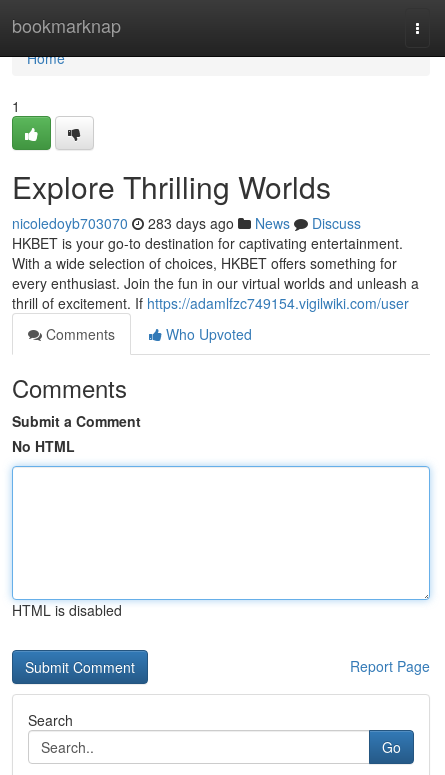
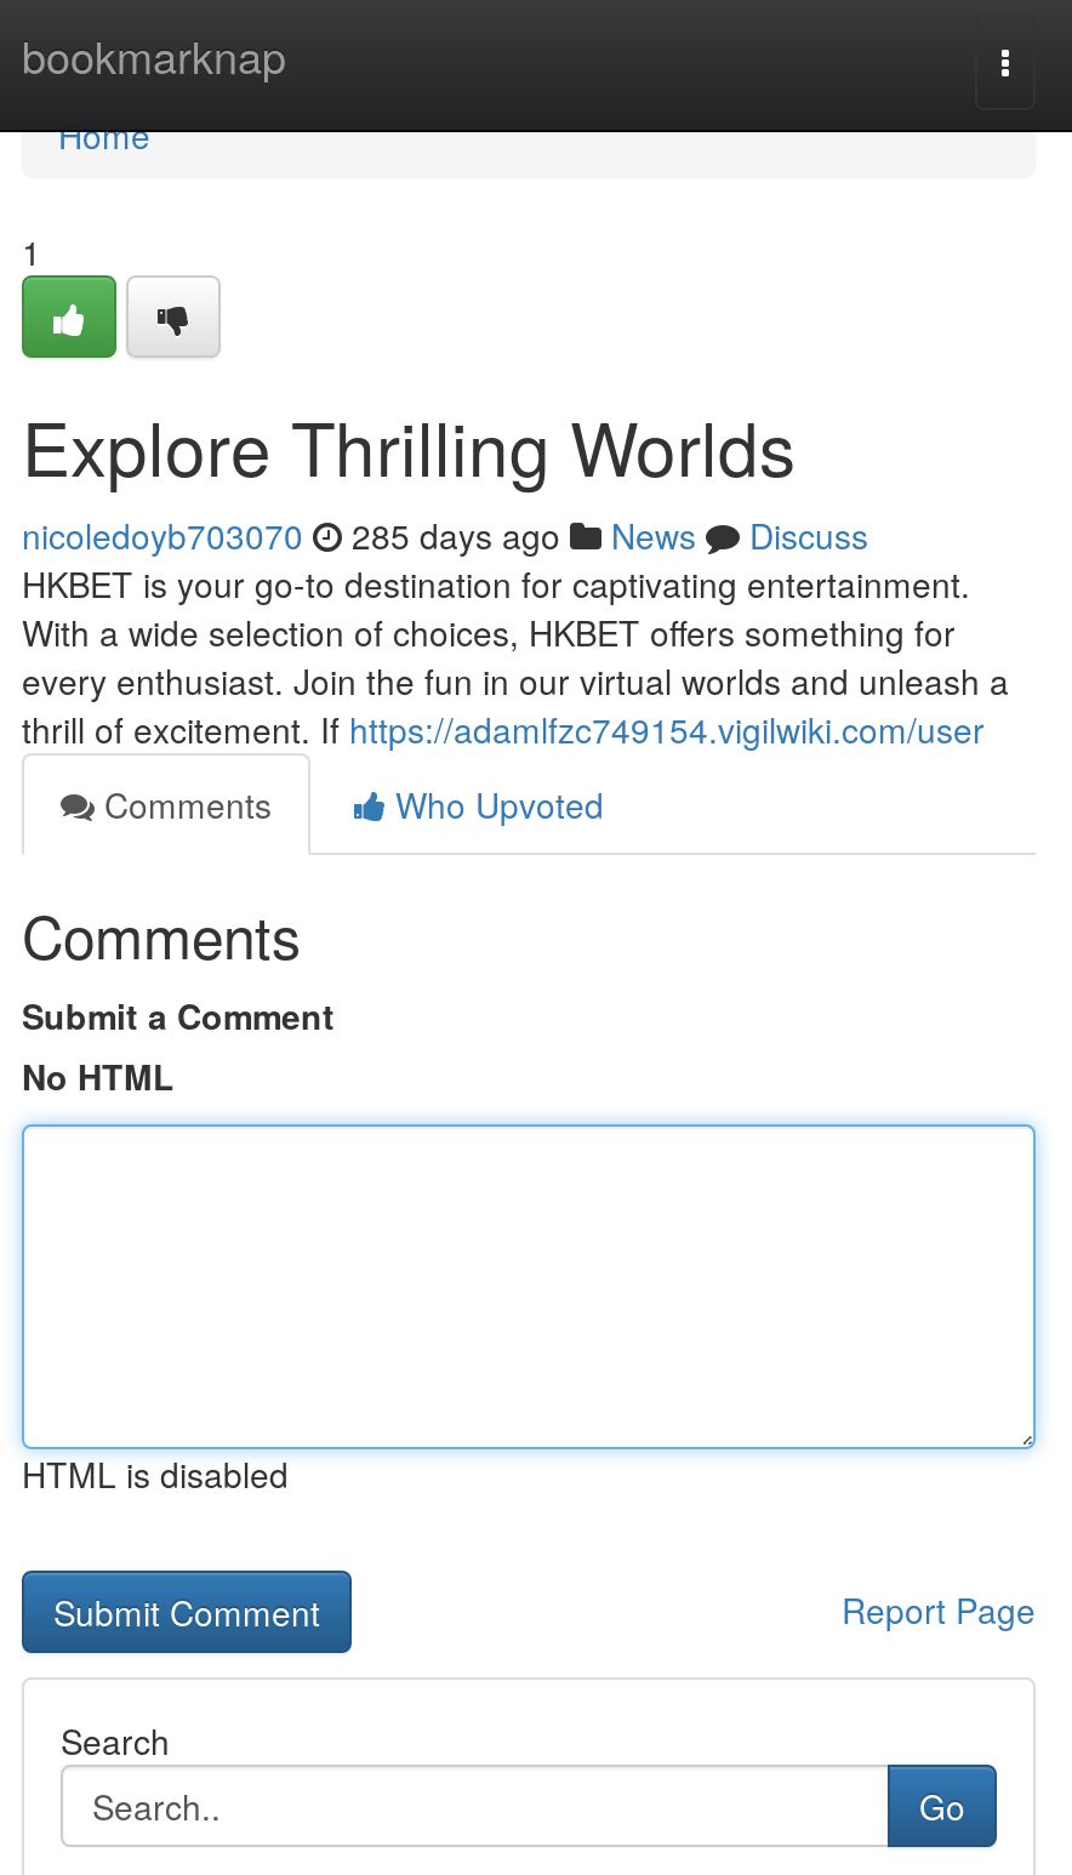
[12,213,361,233] nicoledoyb703070 283 days ago News Discuss -> [22,511,868,559] nicoledoyb703070 285 days ago News Discuss

